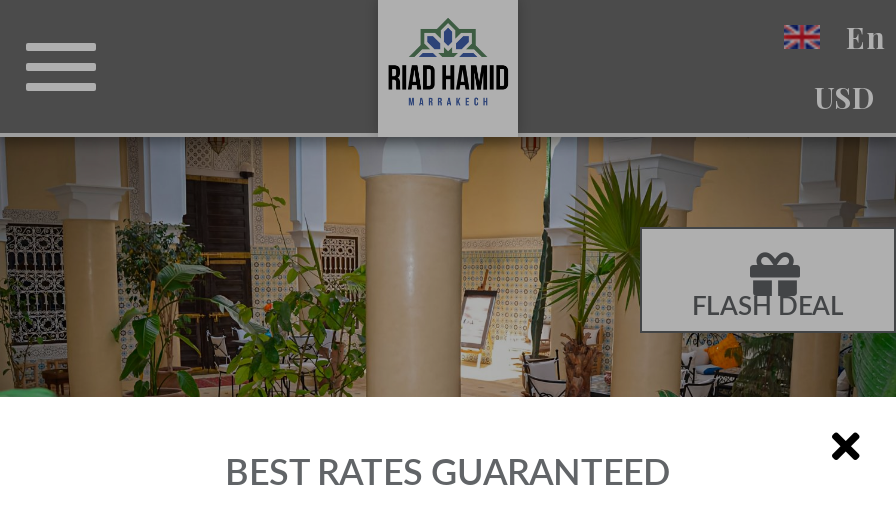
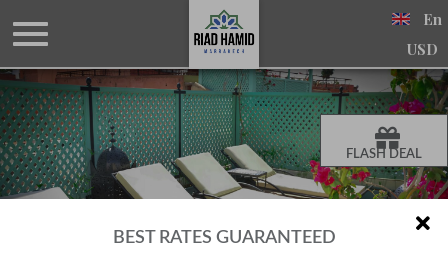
[6,137,890,399] [image] -> [3,69,445,200] [image]

